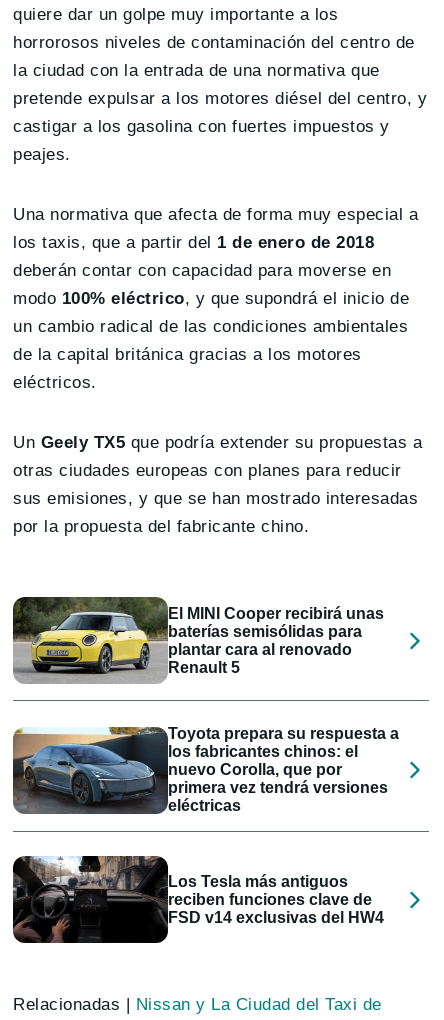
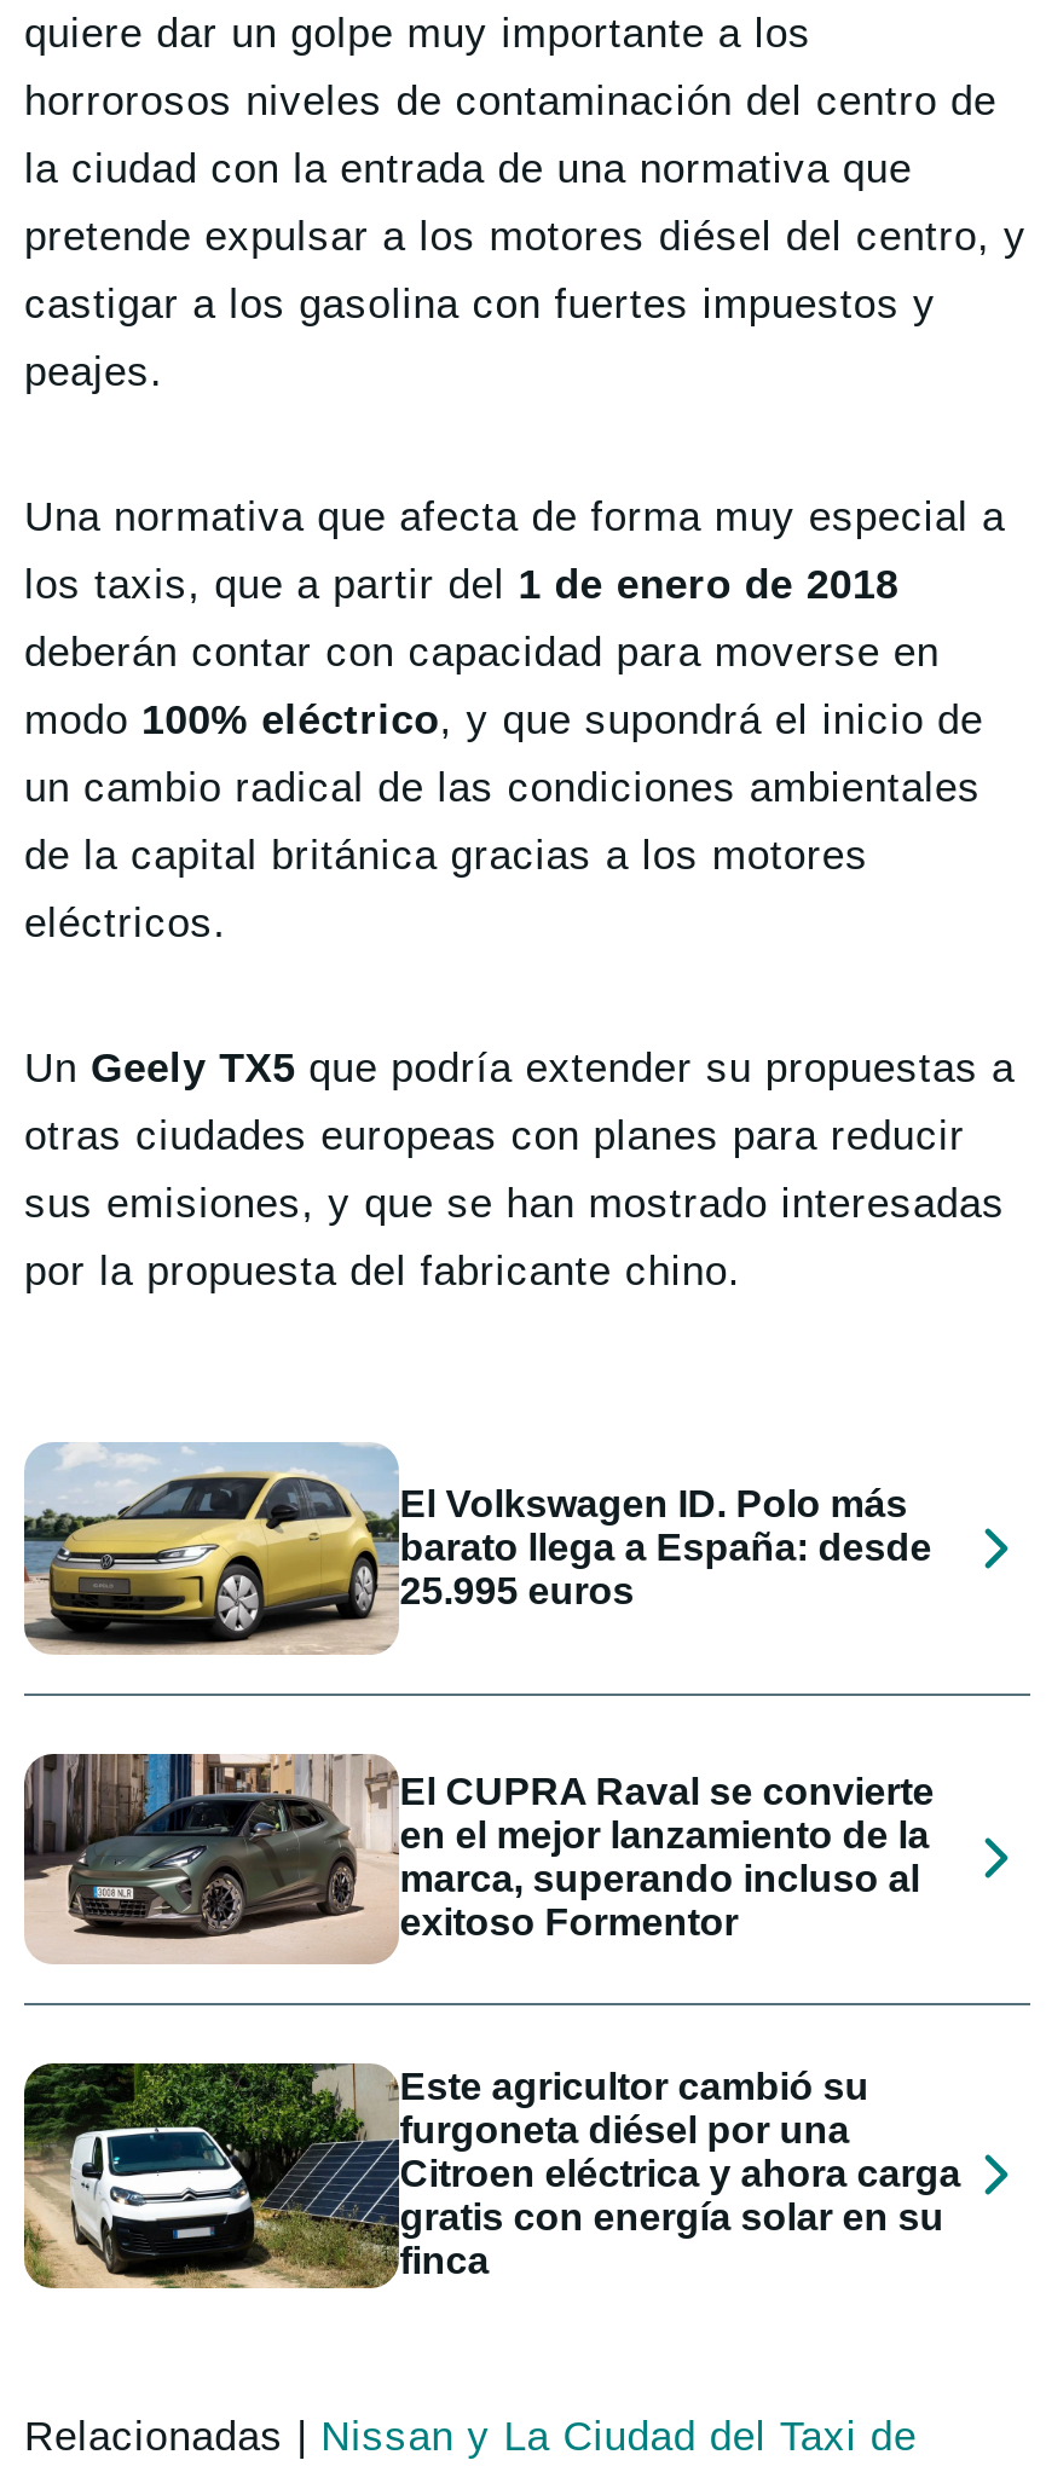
[12,596,384,683] [image] | El MINI Cooper recibirá unas | baterías semisólidas para | plantar cara al renovado | Renault 5 -> [24,1441,932,1654] [image] | El Volkswagen ID. Polo más | barato llega a España: desde | 25.995 euros
[12,725,399,815] [image] | Toyota prepara su respuesta a | los fabricantes chinos: el | nuevo Corolla, que por | primera vez tendrá versiones | eléctricas -> [22,1750,934,1968] [image] | El CUPRA Raval se convierte | en el mejor lanzamiento de la | marca, superando incluso al | exitoso Formentor
[12,853,384,944] [image] | Los Tesla más antiguos | reciben funciones clave de | FSD v14 exclusivas del HW4 -> [22,2060,961,2289] [image] | Este agricultor cambió su | furgoneta diésel por una | Citroen eléctrica y ahora carga | gratis con energía solar en su | finca

